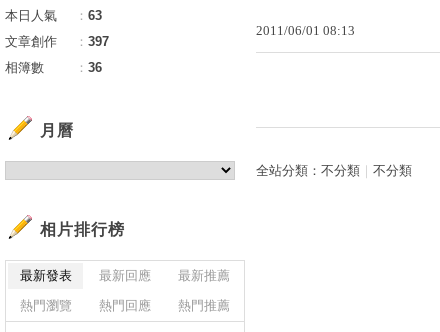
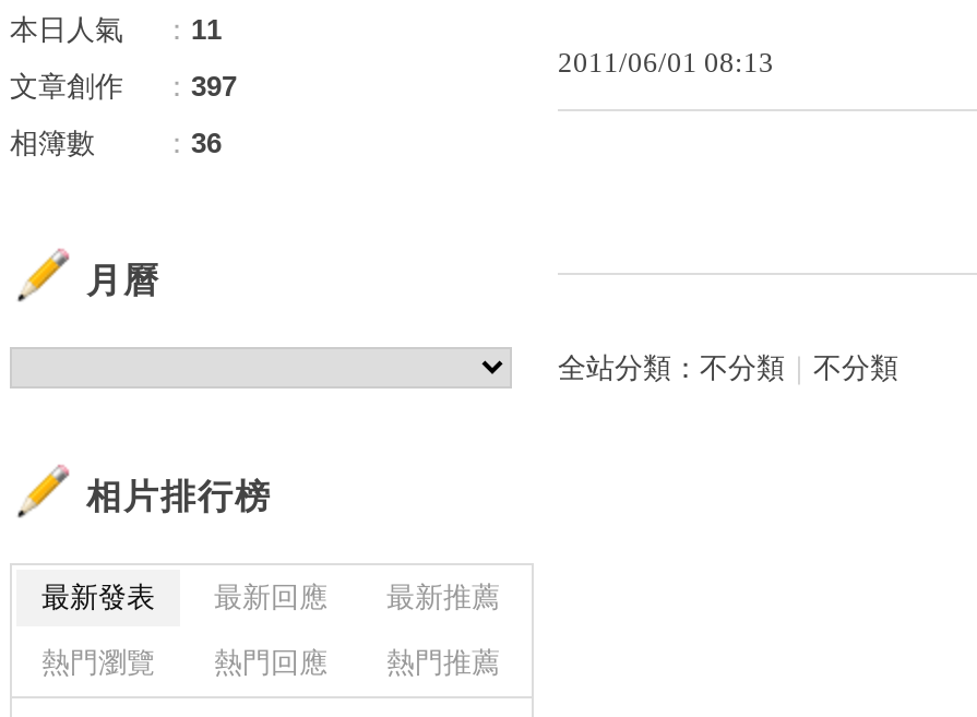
[5,8,102,23] 本日人氣 ：63 -> [10,13,222,46] 本日人氣 ：11

